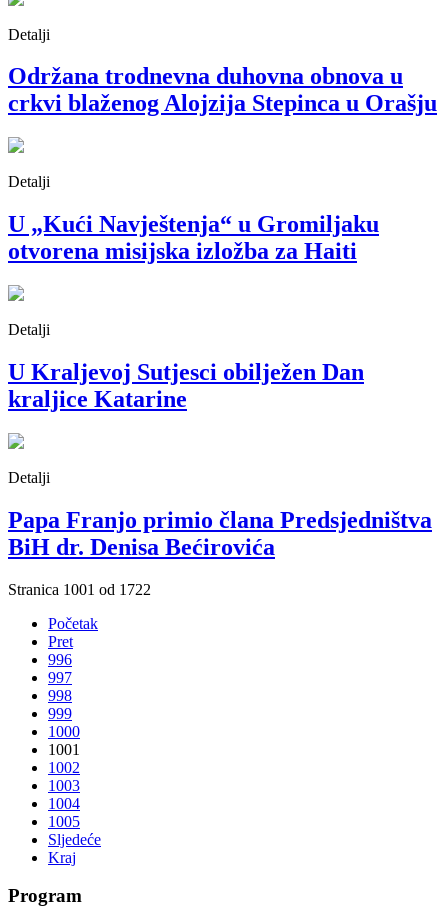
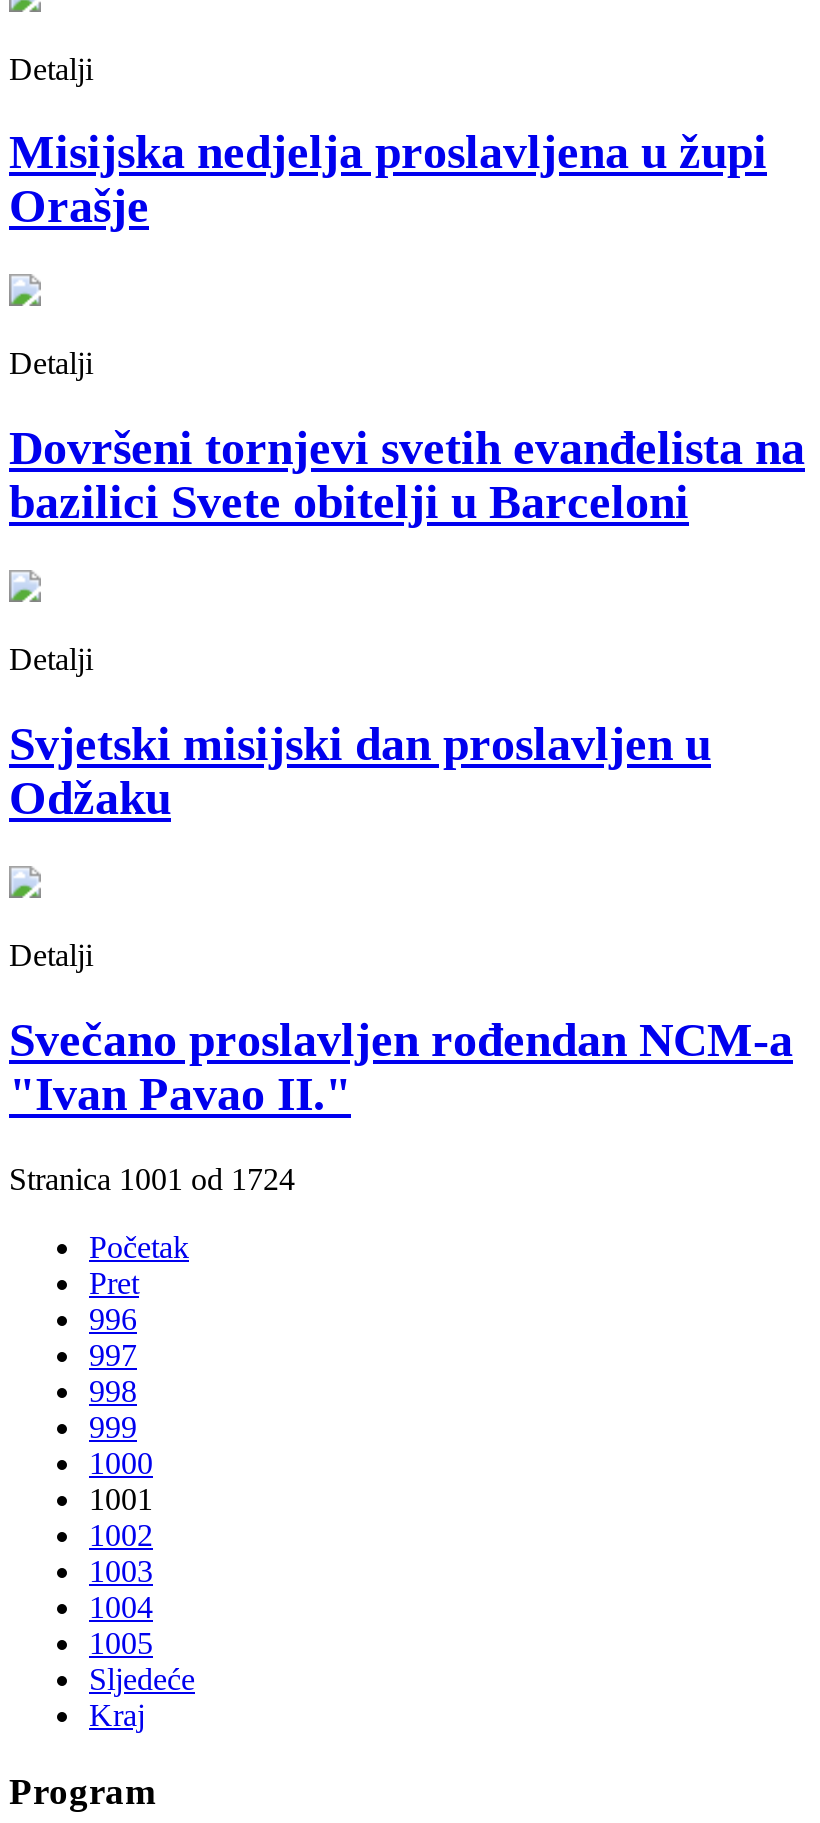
[8,63,437,116] Održana trodnevna duhovna obnova u | crkvi blaženog Alojzija Stepinca u Orašju -> [9,127,767,233] Misijska nedjelja proslavljena u župi | Orašje
[8,211,379,264] U „Kući Navještenja“ u Gromiljaku | otvorena misijska izložba za Haiti -> [9,422,805,528] Dovršeni tornjevi svetih evanđelista na | bazilici Svete obitelji u Barceloni
[8,359,364,412] U Kraljevoj Sutjesci obilježen Dan | kraljice Katarine -> [9,718,711,824] Svjetski misijski dan proslavljen u | Odžaku
[8,507,432,560] Papa Franjo primio člana Predsjedništva | BiH dr. Denisa Bećirovića -> [9,1014,793,1120] Svečano proslavljen rođendan NCM-a | "Ivan Pavao II."
[8,581,151,598] Stranica 1001 od 1722 -> [9,1162,295,1196] Stranica 1001 od 1724

